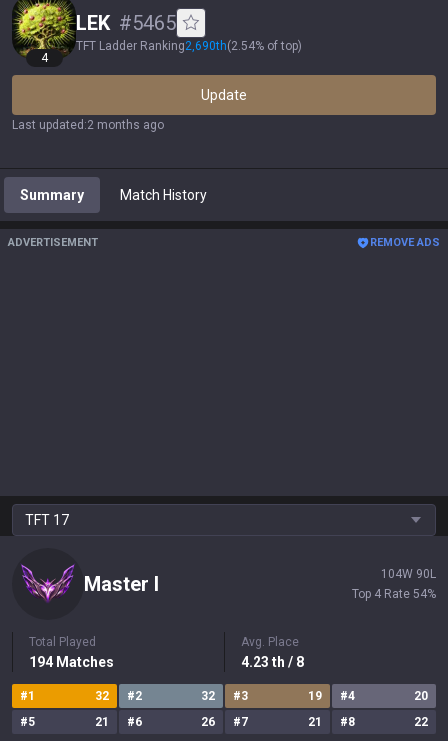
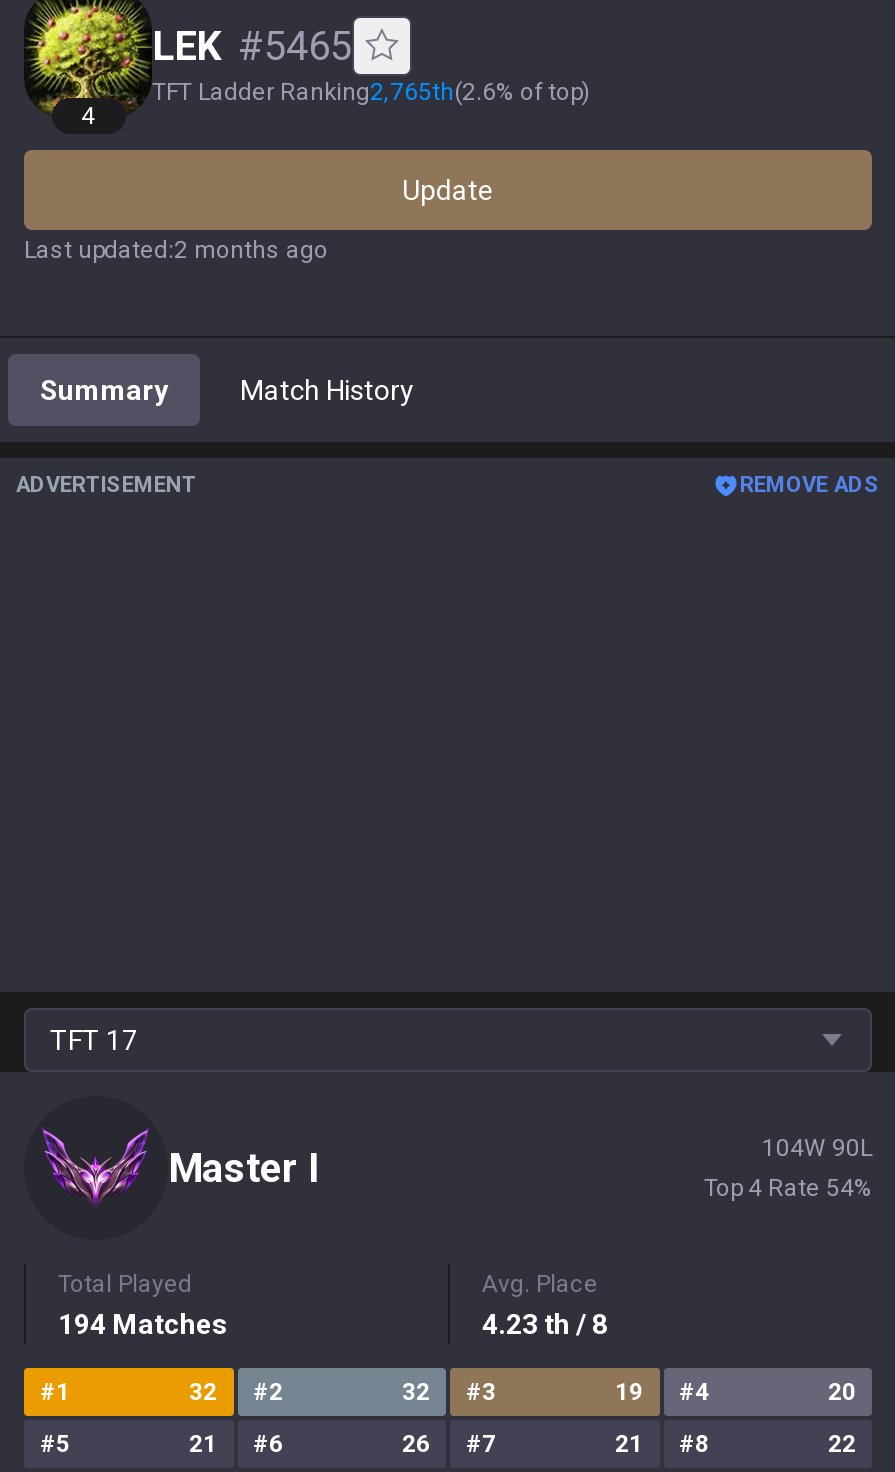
[76,39,302,53] TFT Ladder Ranking2,690th(2.54% of top) -> [152,78,590,106] TFT Ladder Ranking2,765th(2.6% of top)

